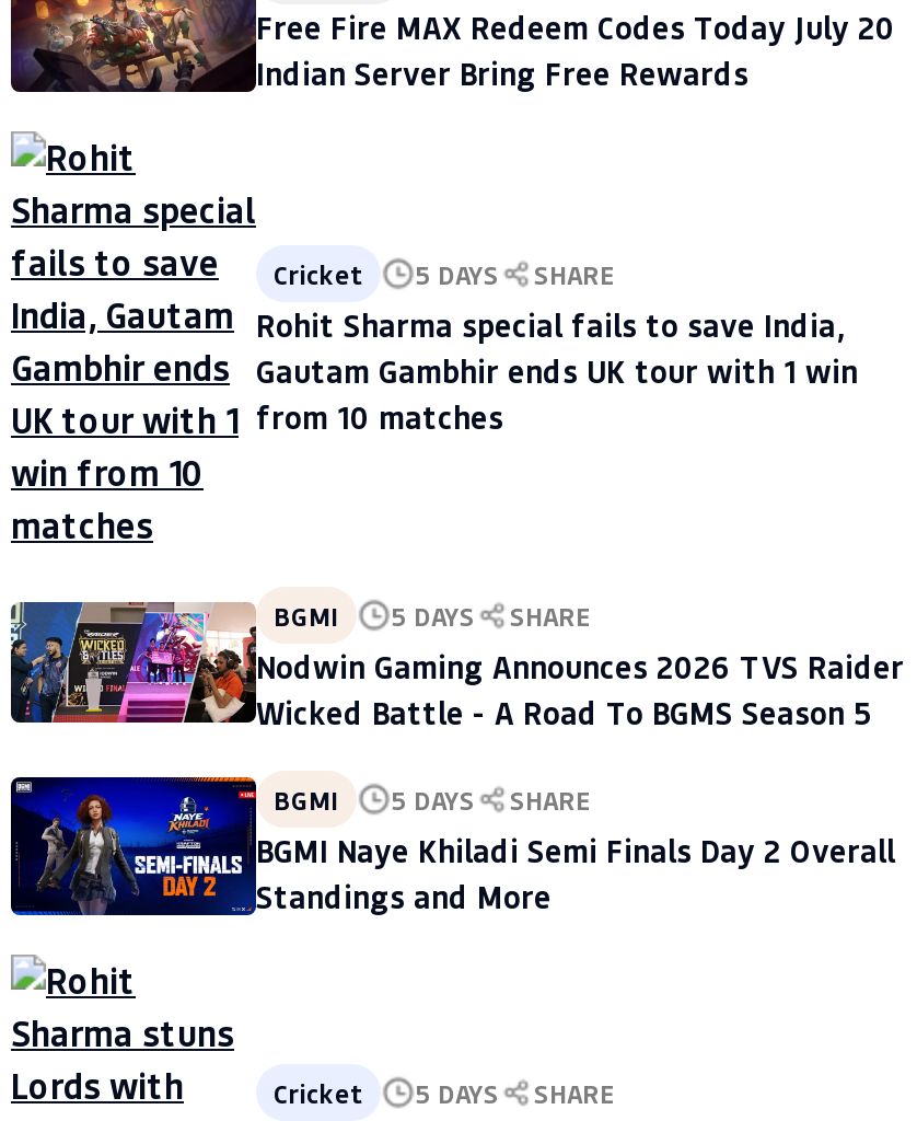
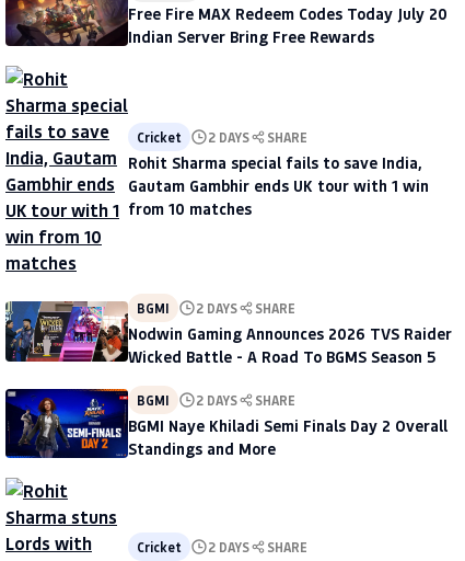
[274,256,615,291] Cricket 5 DAYS SHARE -> [137,128,307,146] Cricket 2 DAYS SHARE
[274,599,591,634] BGMI 5 DAYS SHARE -> [137,300,295,317] BGMI 2 DAYS SHARE
[274,783,591,818] BGMI 5 DAYS SHARE -> [137,392,295,409] BGMI 2 DAYS SHARE
[274,1076,615,1111] Cricket 5 DAYS SHARE -> [137,539,307,556] Cricket 2 DAYS SHARE

